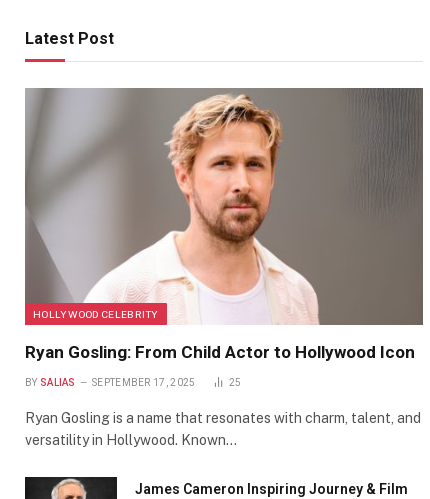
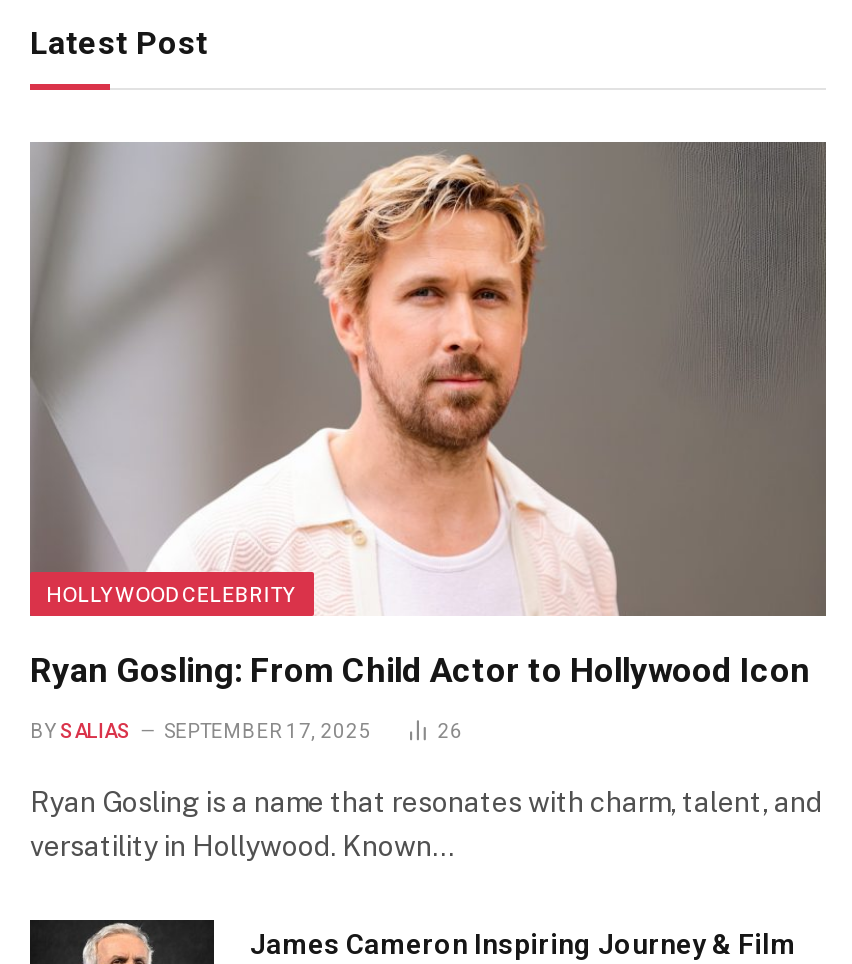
[229,377,241,388] 25 -> [438,720,463,742] 26

